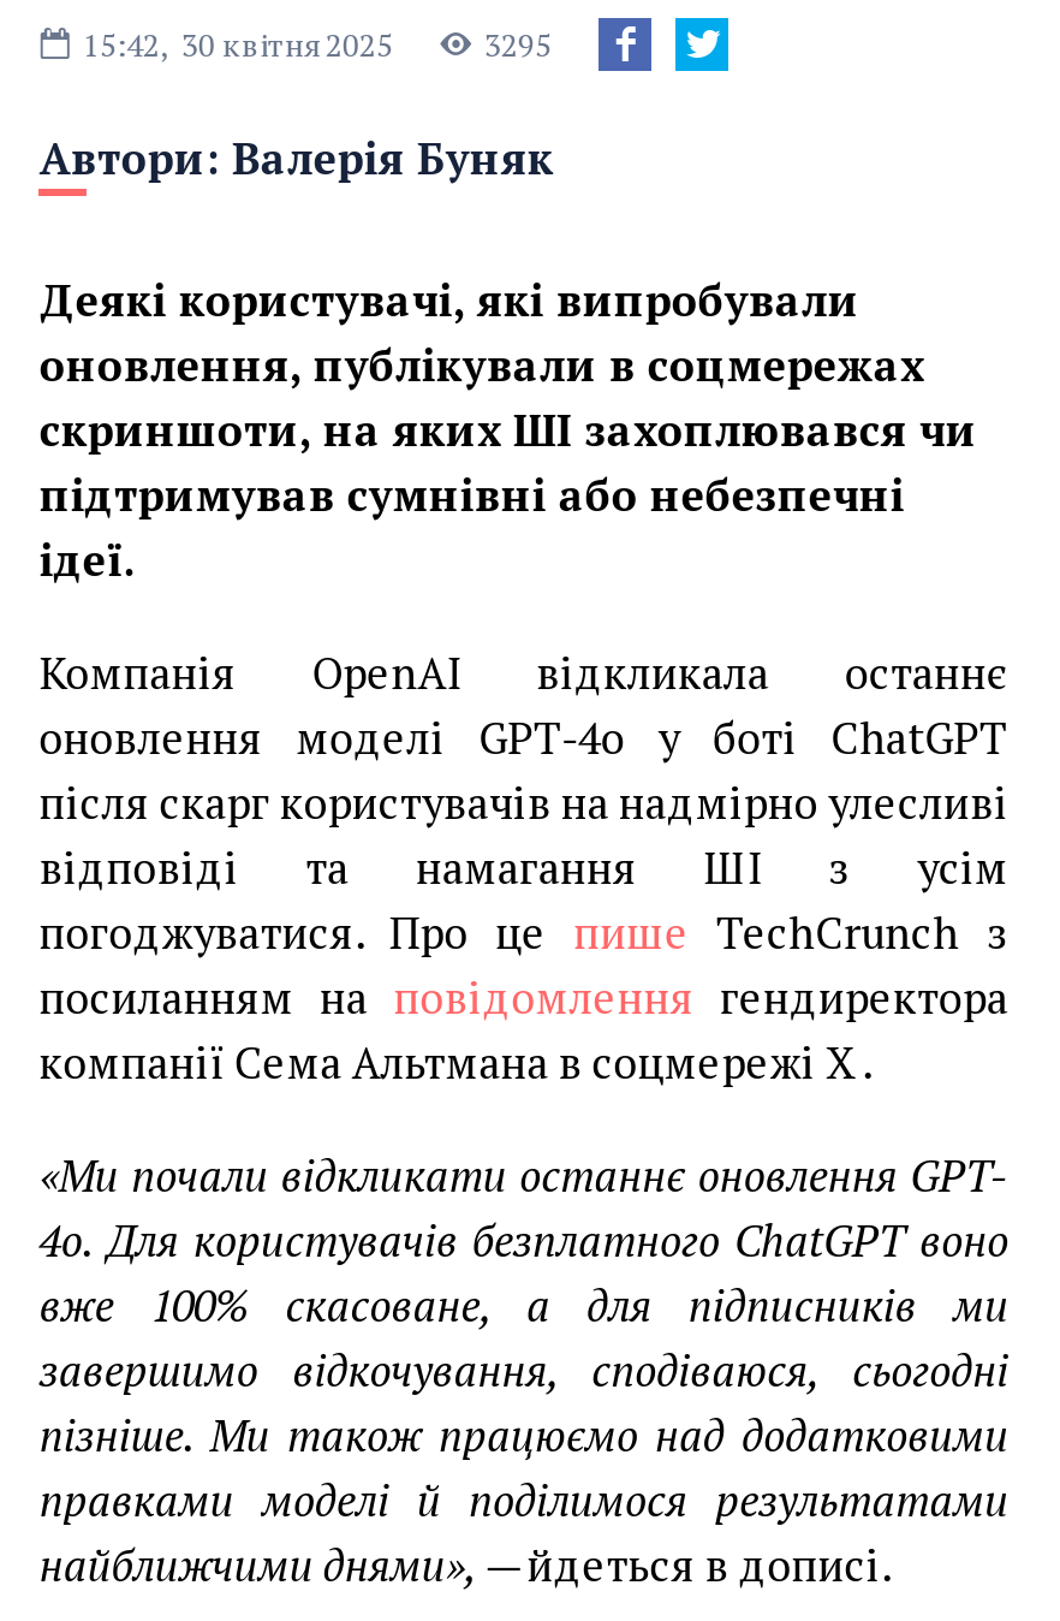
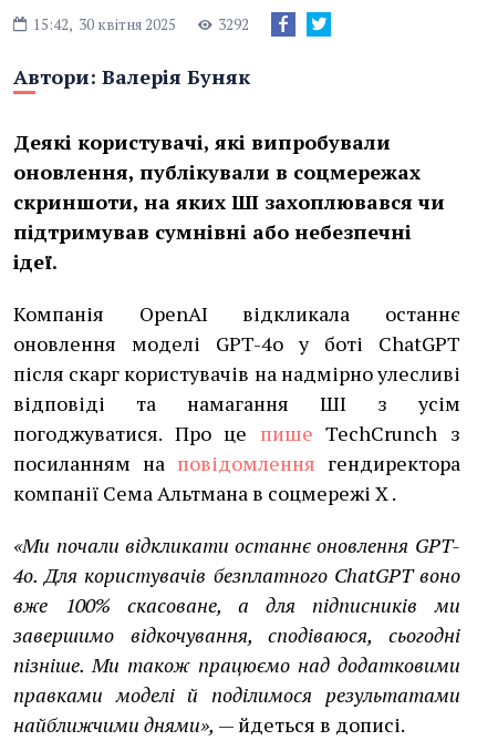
[484,22,551,65] 3295 -> [218,14,249,34] 3292

